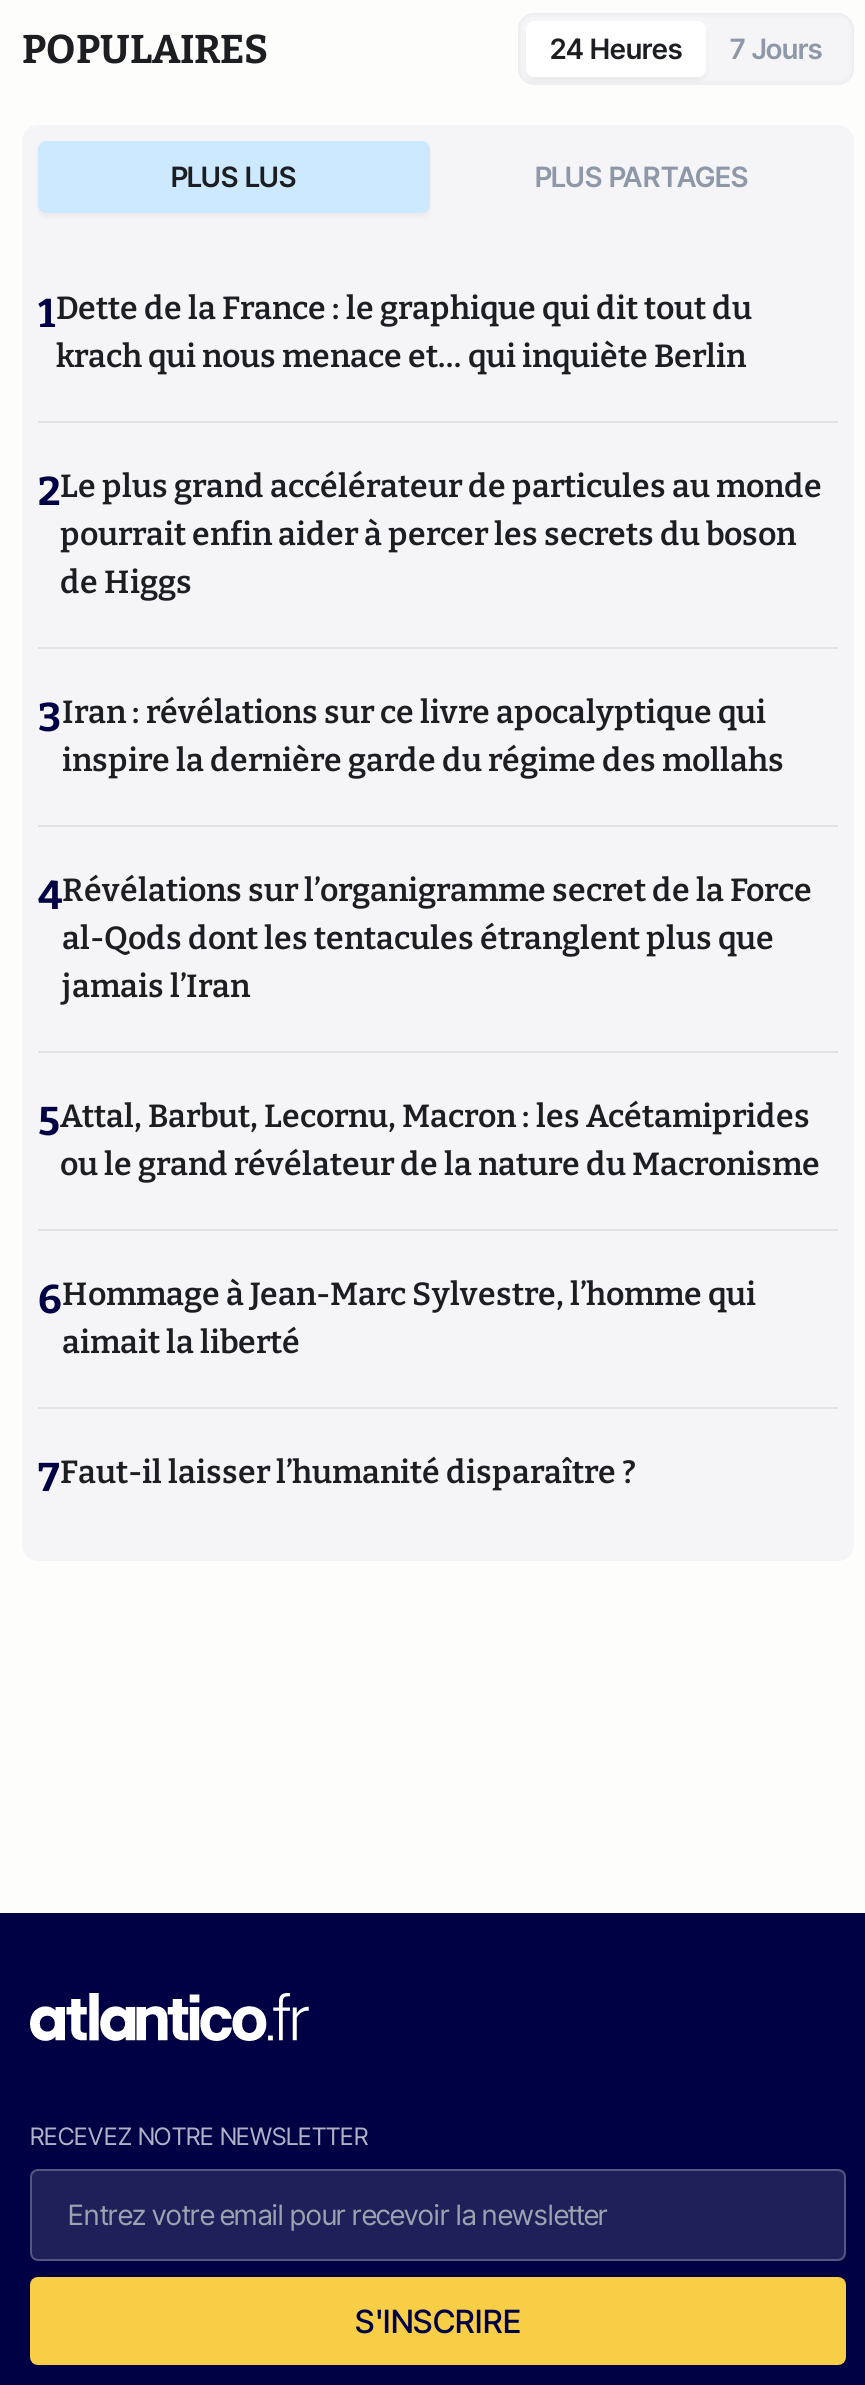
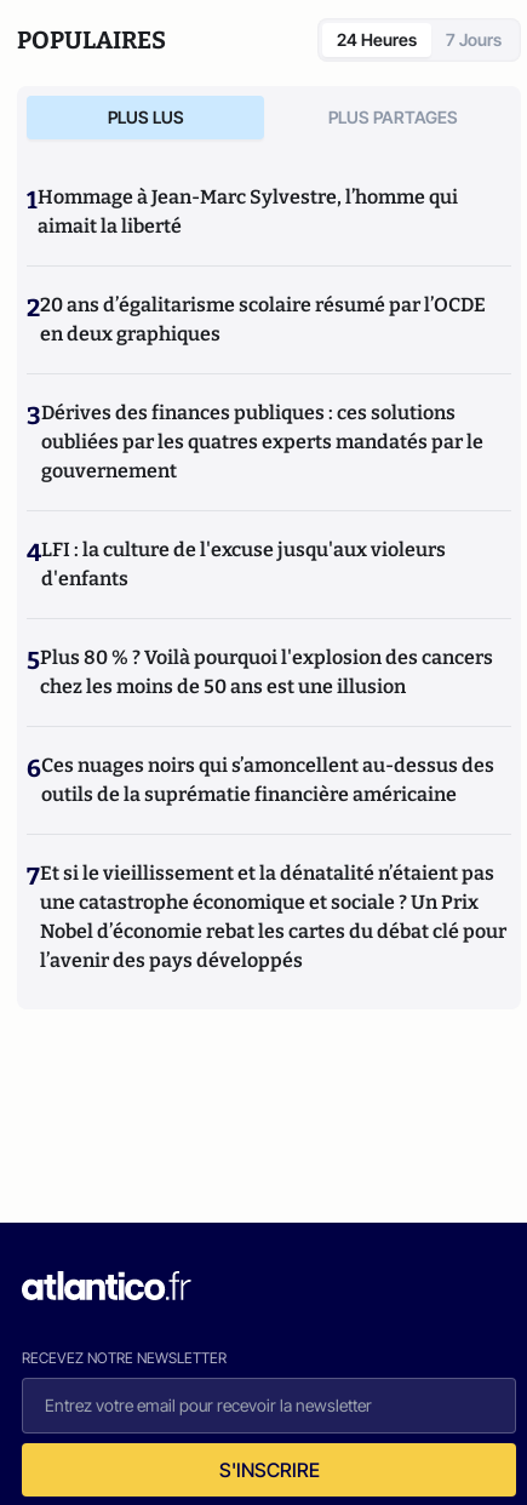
[38,289,822,1323] 1Dette de la France : le graphique qui dit tout du | krach qui nous menace et… qui inquiète Berlin | 2Le plus grand accélérateur de particules au monde | pourrait enfin aider à percer les secrets du boson | de Higgs | 3Iran : révélations sur ce livre apocalyptique qui | inspire la dernière garde du régime des mollahs | 4Révélations sur l’organigramme secret de la Force | al-Qods dont les tentacules étranglent plus que | jamais l’Iran | 5Attal, Barbut, Lecornu, Macron : les Acétamiprides | ou le grand révélateur de la nature du Macronisme | 6Hommage à Jean-Marc Sylvestre, l’homme qui -> [27,185,458,214] 1Hommage à Jean-Marc Sylvestre, l’homme qui
moved [62,1323,300,1361] -> [38,214,182,238]: aimait la liberté
[38,1453,636,1501] 7Faut-il laisser l’humanité disparaître ? -> [27,293,506,972] 220 ans d’égalitarisme scolaire résumé par l’OCDE | en deux graphiques | 3Dérives des finances publiques : ces solutions | oubliées par les quatres experts mandatés par le | gouvernement | 4LFI : la culture de l'excuse jusqu'aux violeurs | d'enfants | 5Plus 80 % ? Voilà pourquoi l'explosion des cancers | chez les moins de 50 ans est une illusion | 6Ces nuages noirs qui s’amoncellent au-dessus des | outils de la suprématie financière américaine | 7Et si le vieillissement et la dénatalité n’étaient pas | une catastrophe économique et sociale ? Un Prix | Nobel d’économie rebat les cartes du débat clé pour | l’avenir des pays développés

